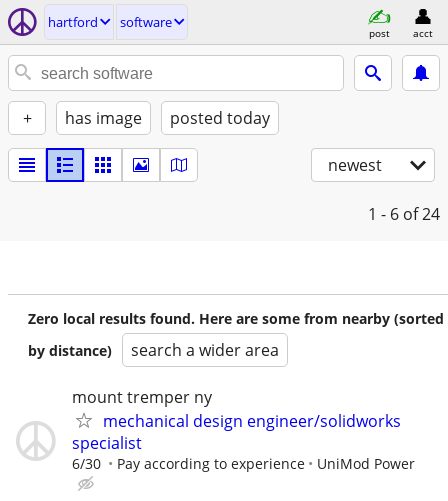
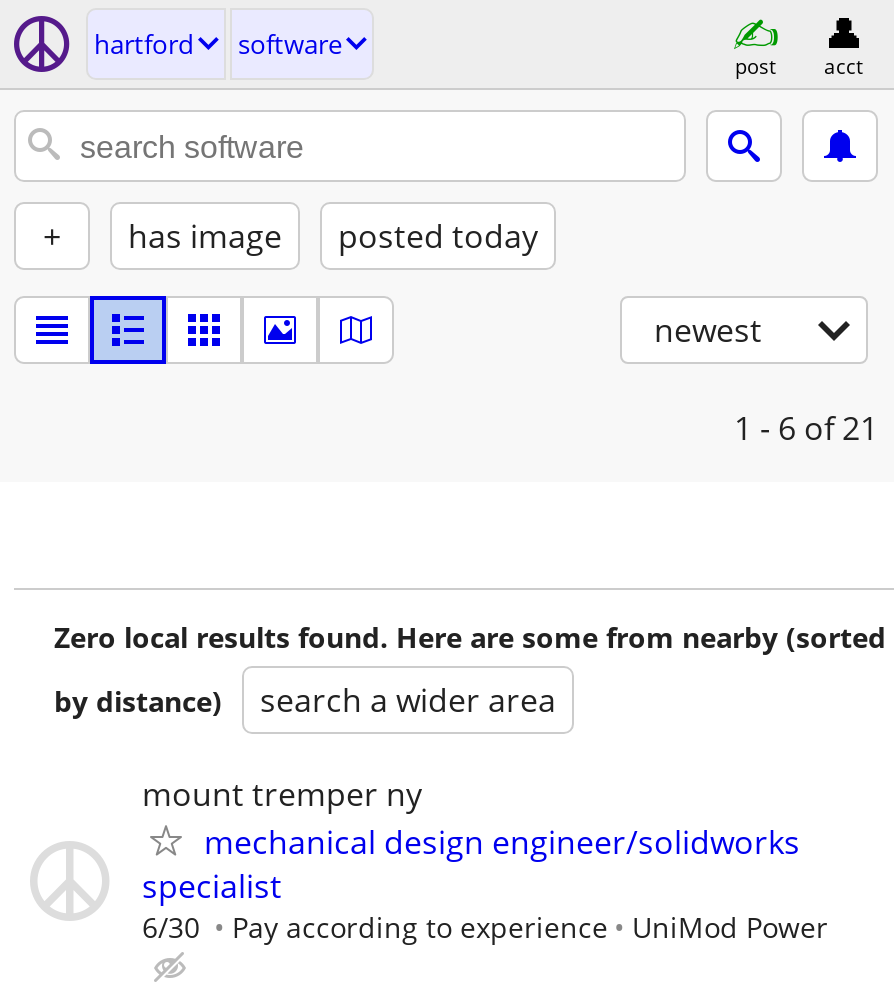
[368,203,440,225] 1 - 6 of 24 -> [734,406,878,450] 1 - 6 of 21

